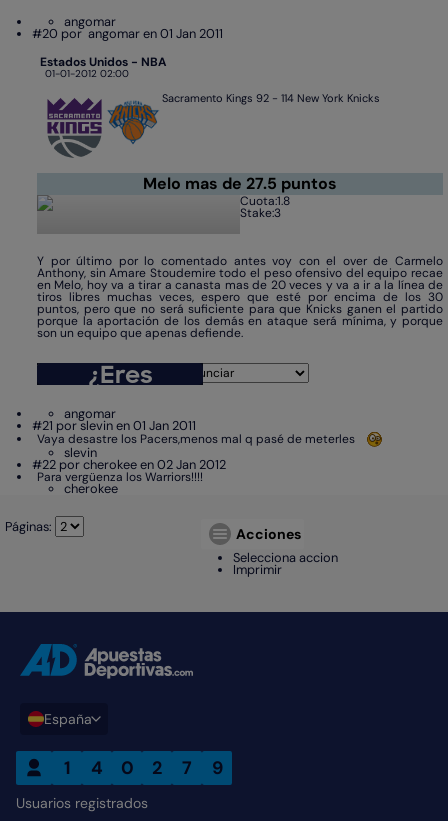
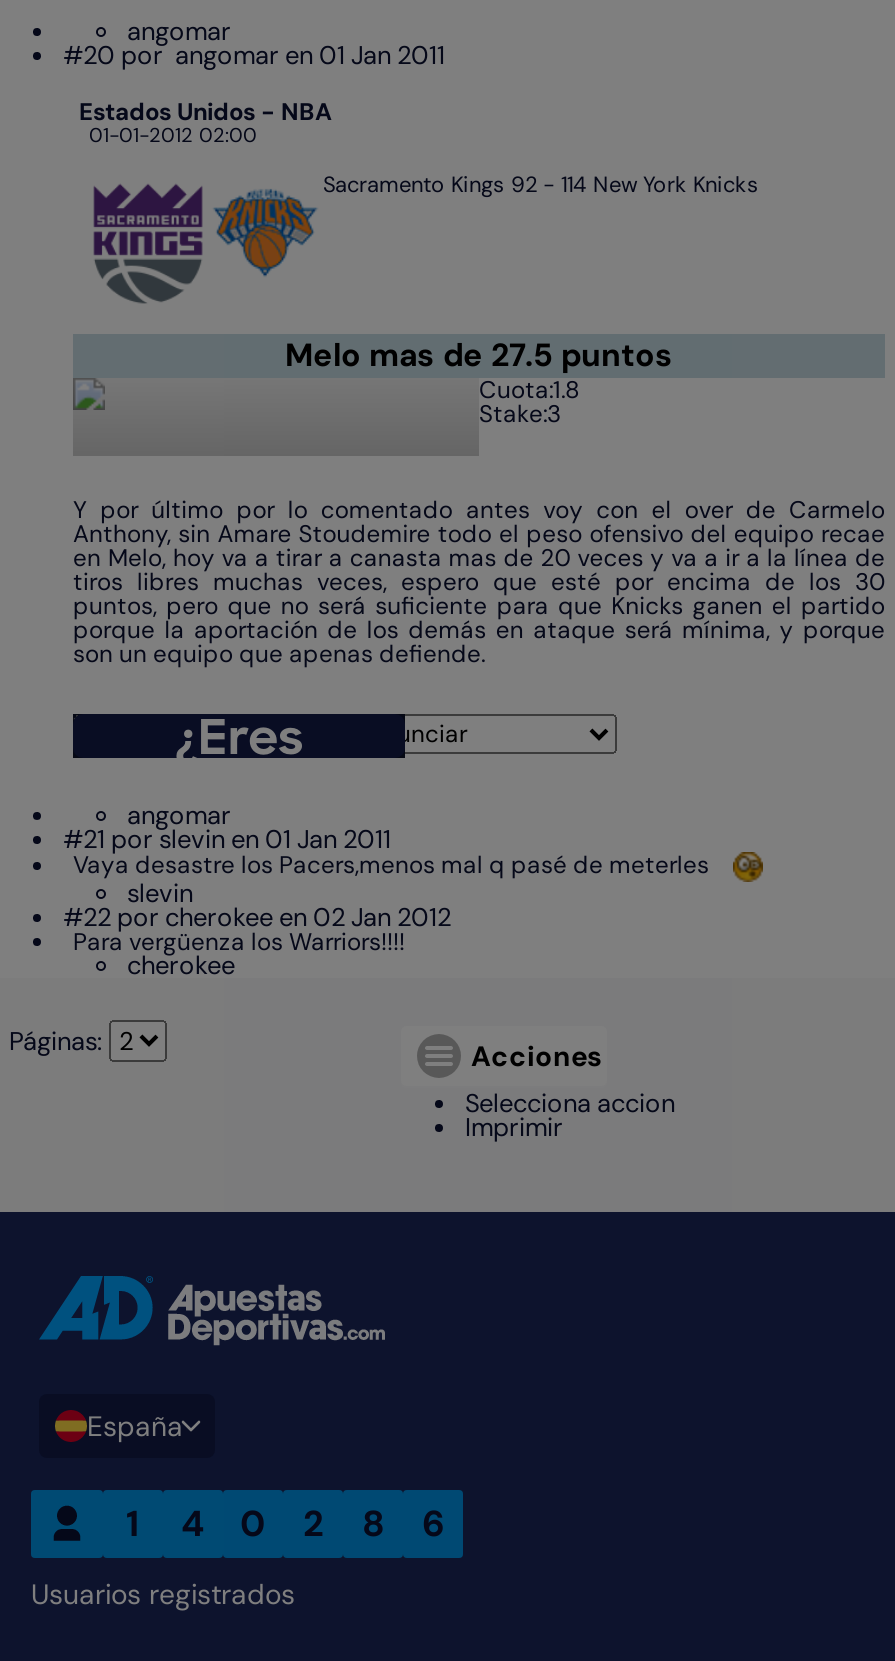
[182,756,192,780] 7 -> [362,1500,384,1548] 8
[211,756,222,780] 9 -> [422,1500,444,1548] 6

